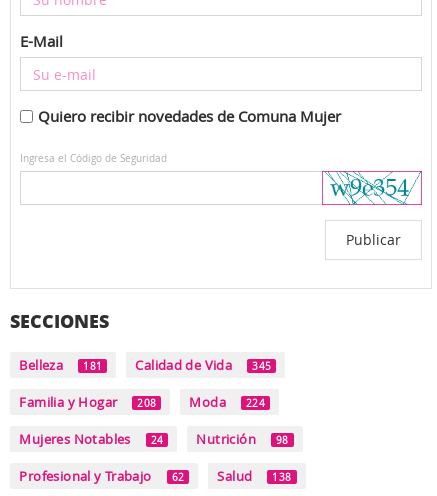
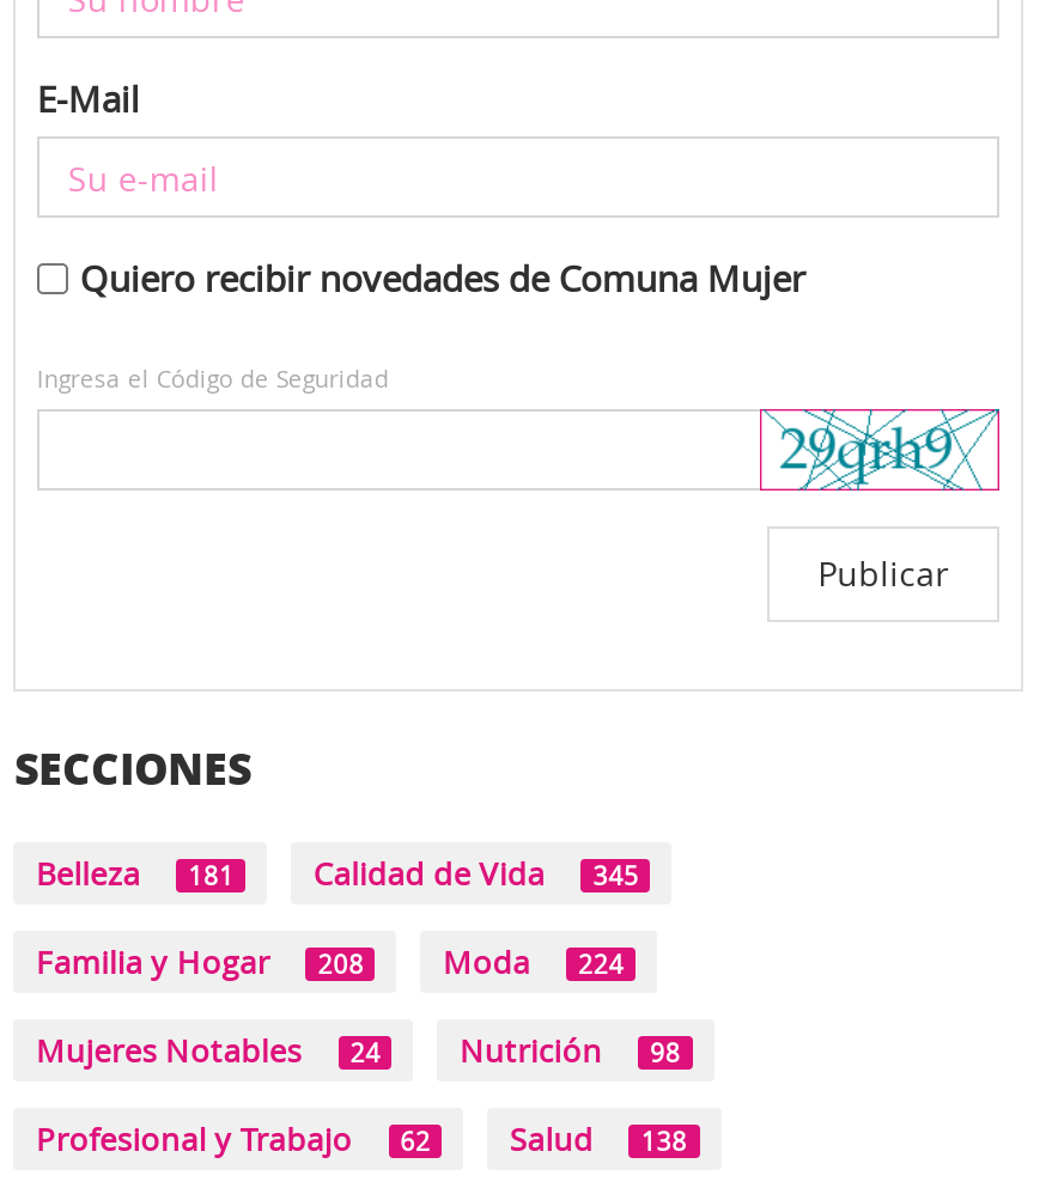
[327,171,422,205] [image] -> [770,407,999,493] [image]

